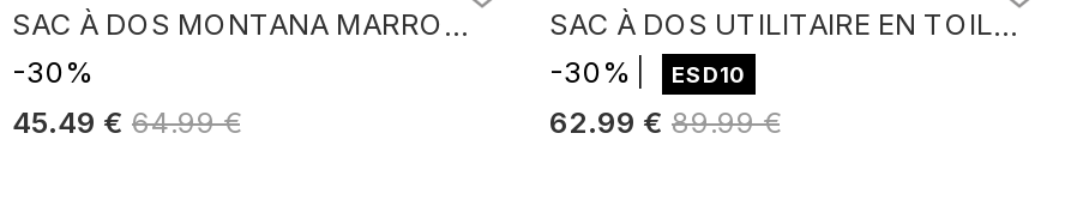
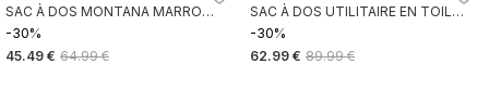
[672,62,746,88] ESD10 -> none

